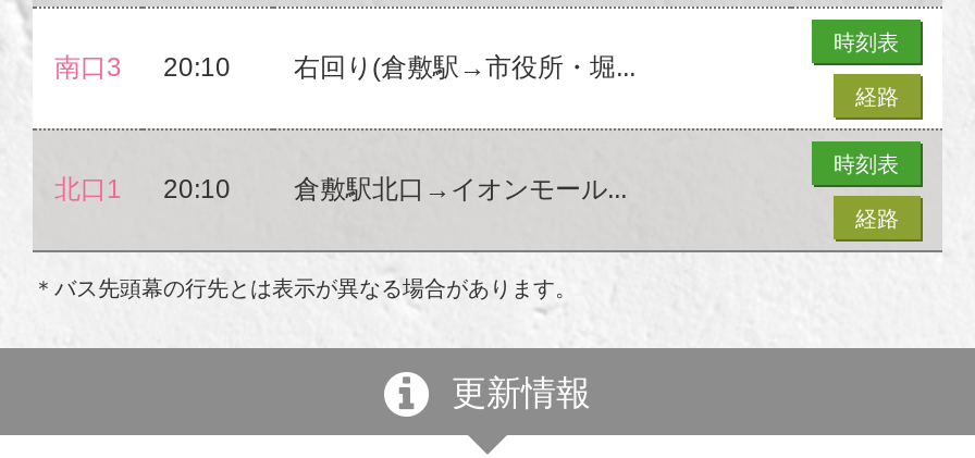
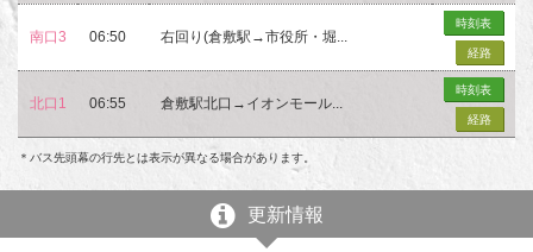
[54,53,231,84] 南口3 20:10 -> [30,29,126,46] 南口3 06:50
[54,175,231,205] 北口1 20:10 -> [30,96,126,112] 北口1 06:55

